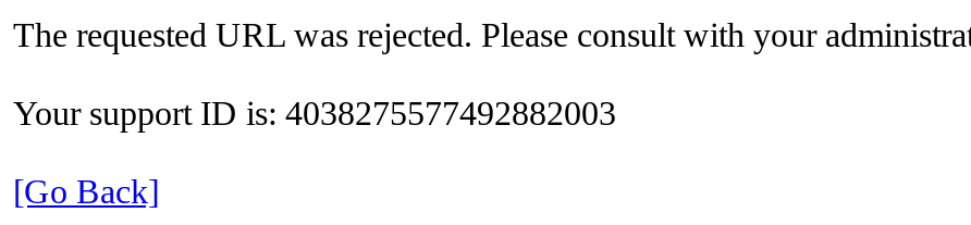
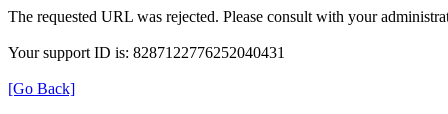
[13,95,616,132] Your support ID is: 4038275577492882003 -> [8,44,285,61] Your support ID is: 8287122776252040431

